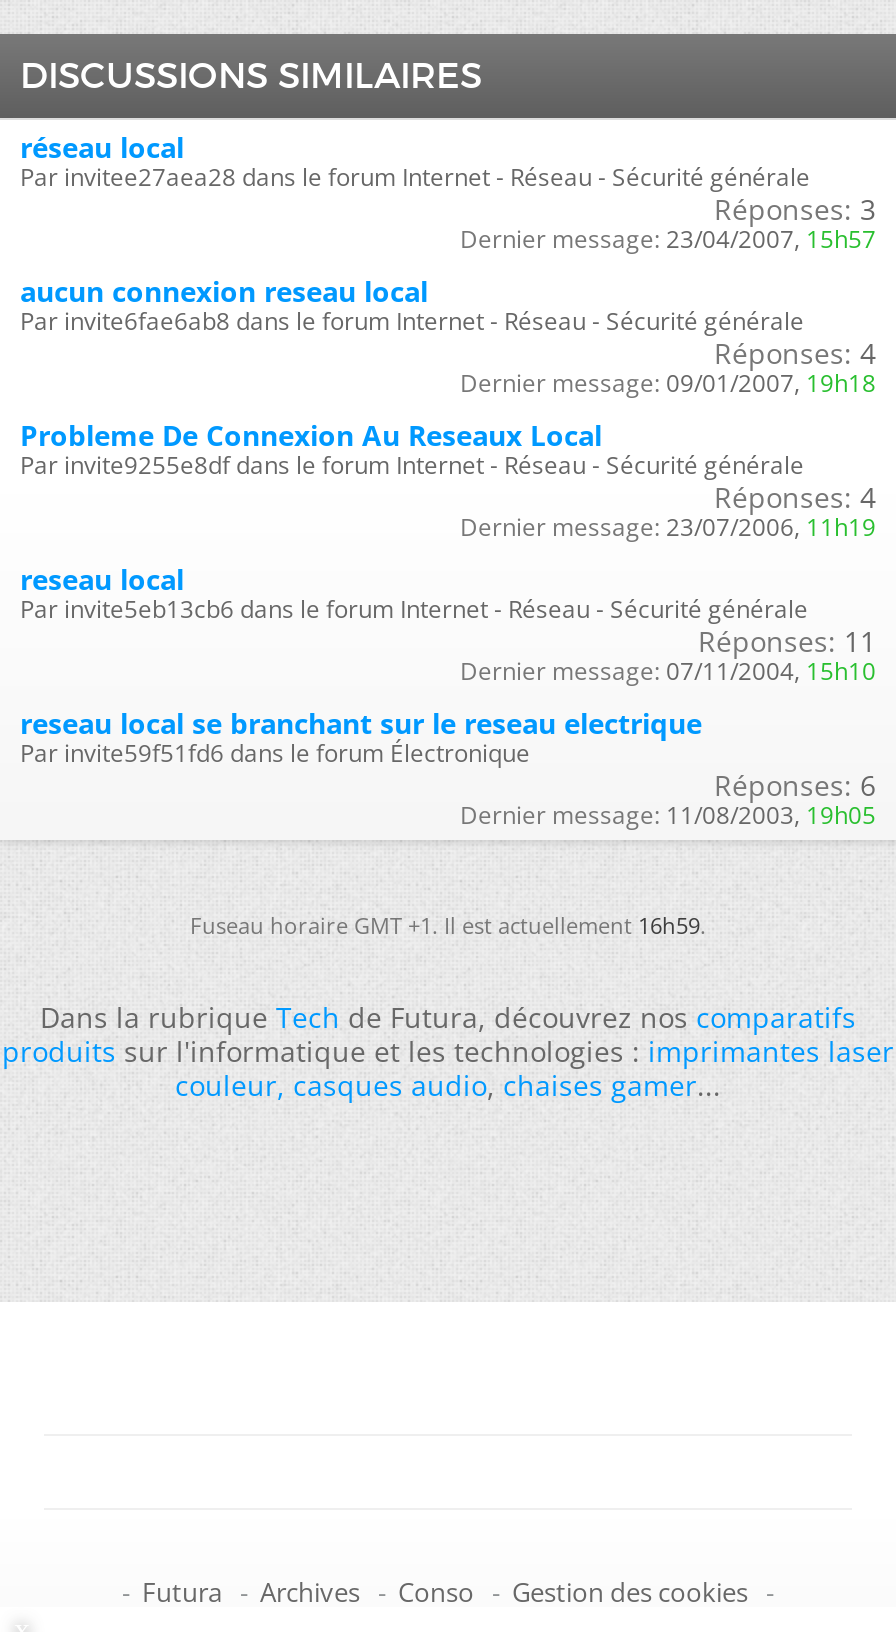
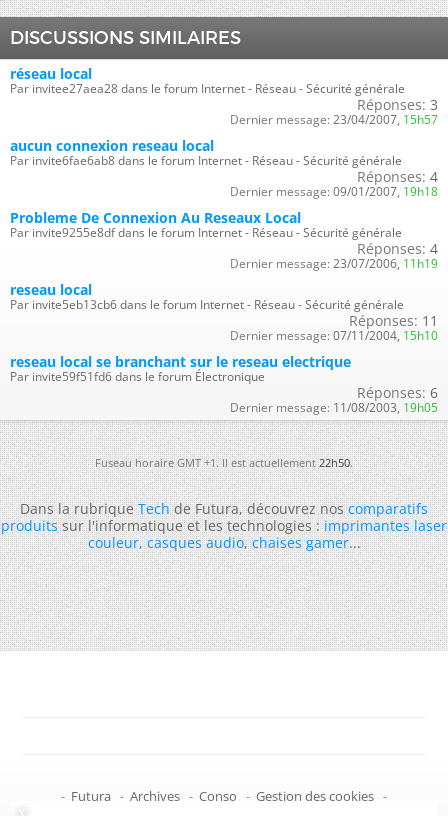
[190,910,706,940] Fuseau horaire GMT +1. Il est actuellement 16h59. -> [95,455,353,470] Fuseau horaire GMT +1. Il est actuellement 22h50.

